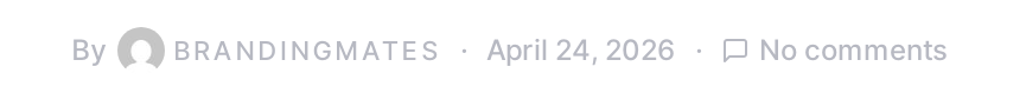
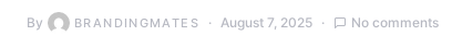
[71,32,676,67] By BRANDINGMATES April 24, 2026 -> [27,14,312,31] By BRANDINGMATES August 7, 2025

